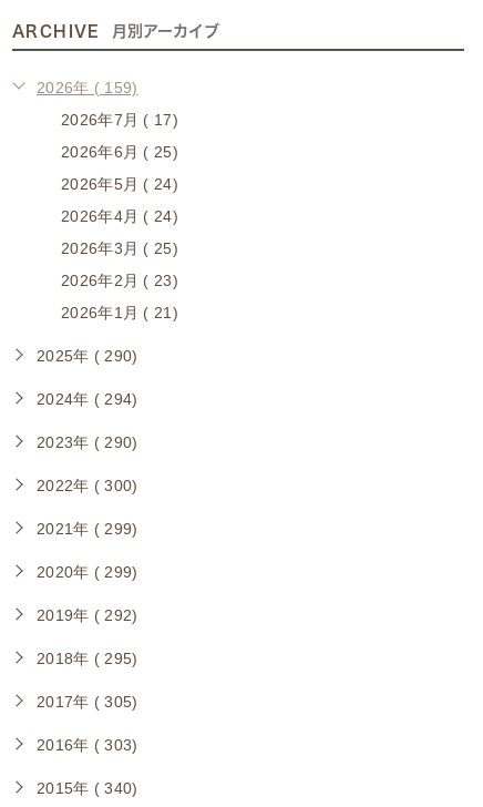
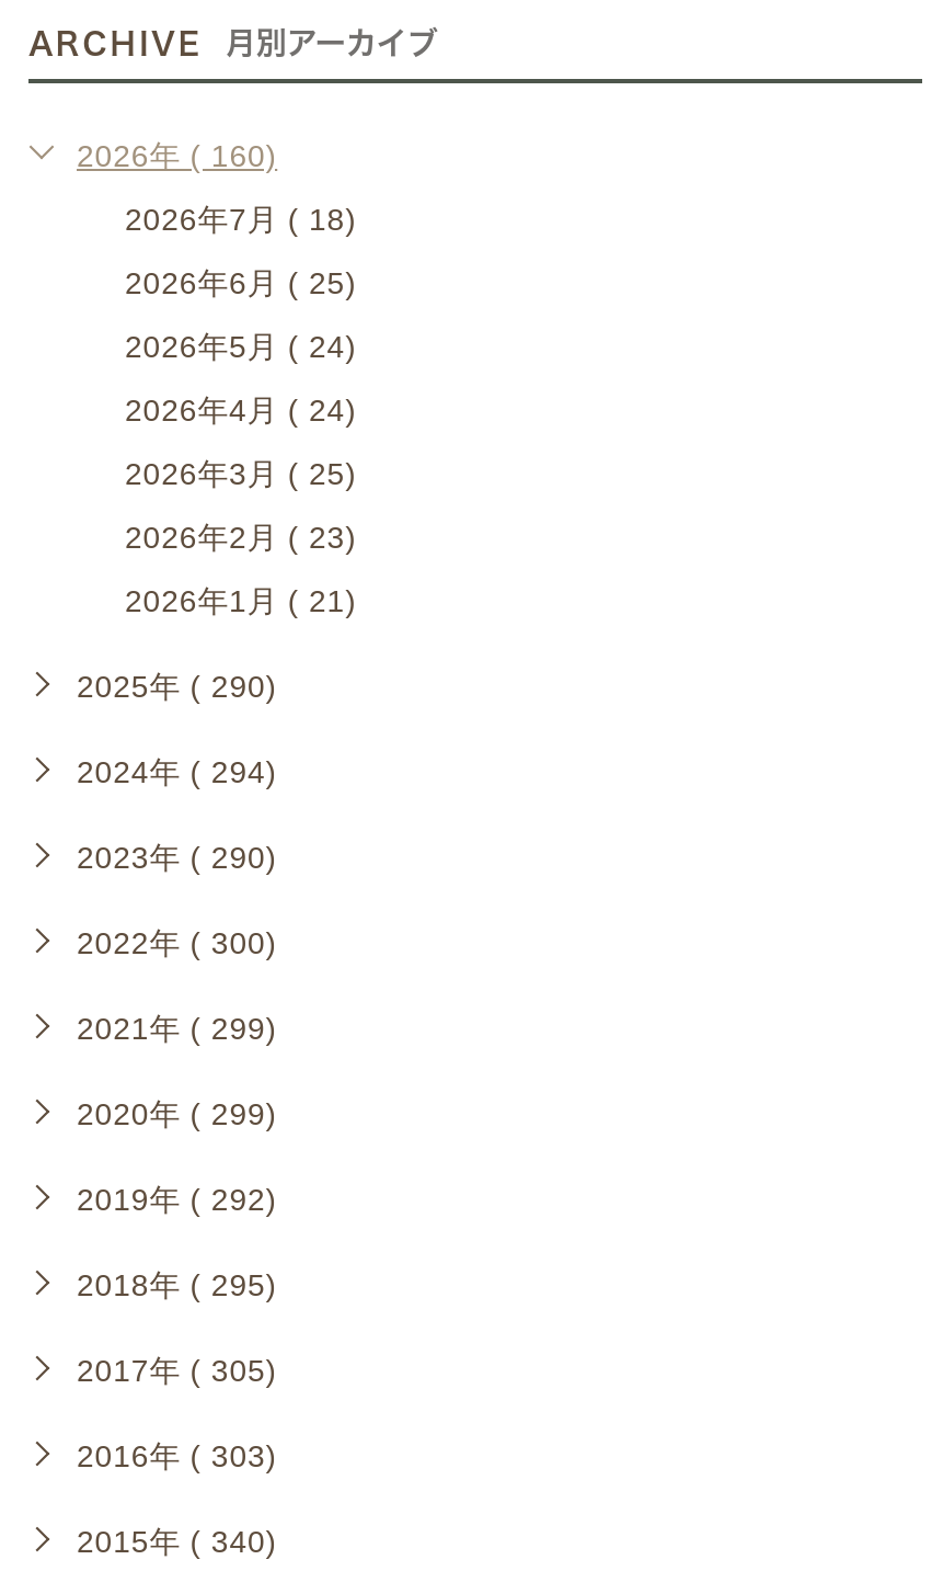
[37,79,138,96] 2026年 ( 159) -> [77,138,277,173] 2026年 ( 160)
[61,111,178,129] 2026年7月 ( 17) -> [125,202,357,237] 2026年7月 ( 18)

